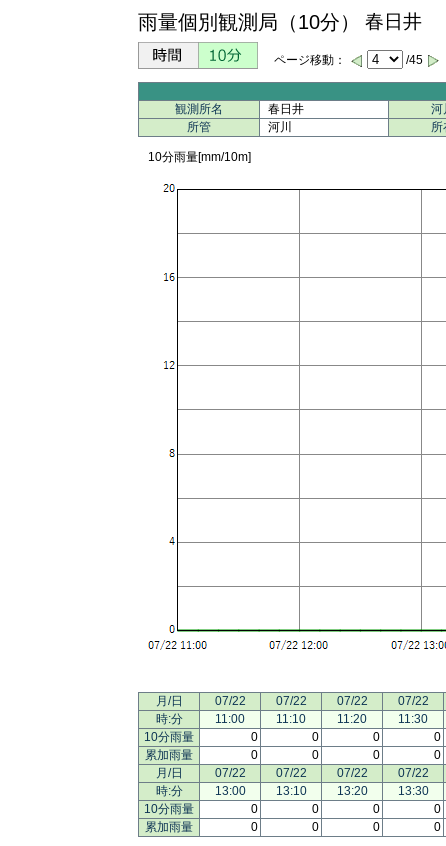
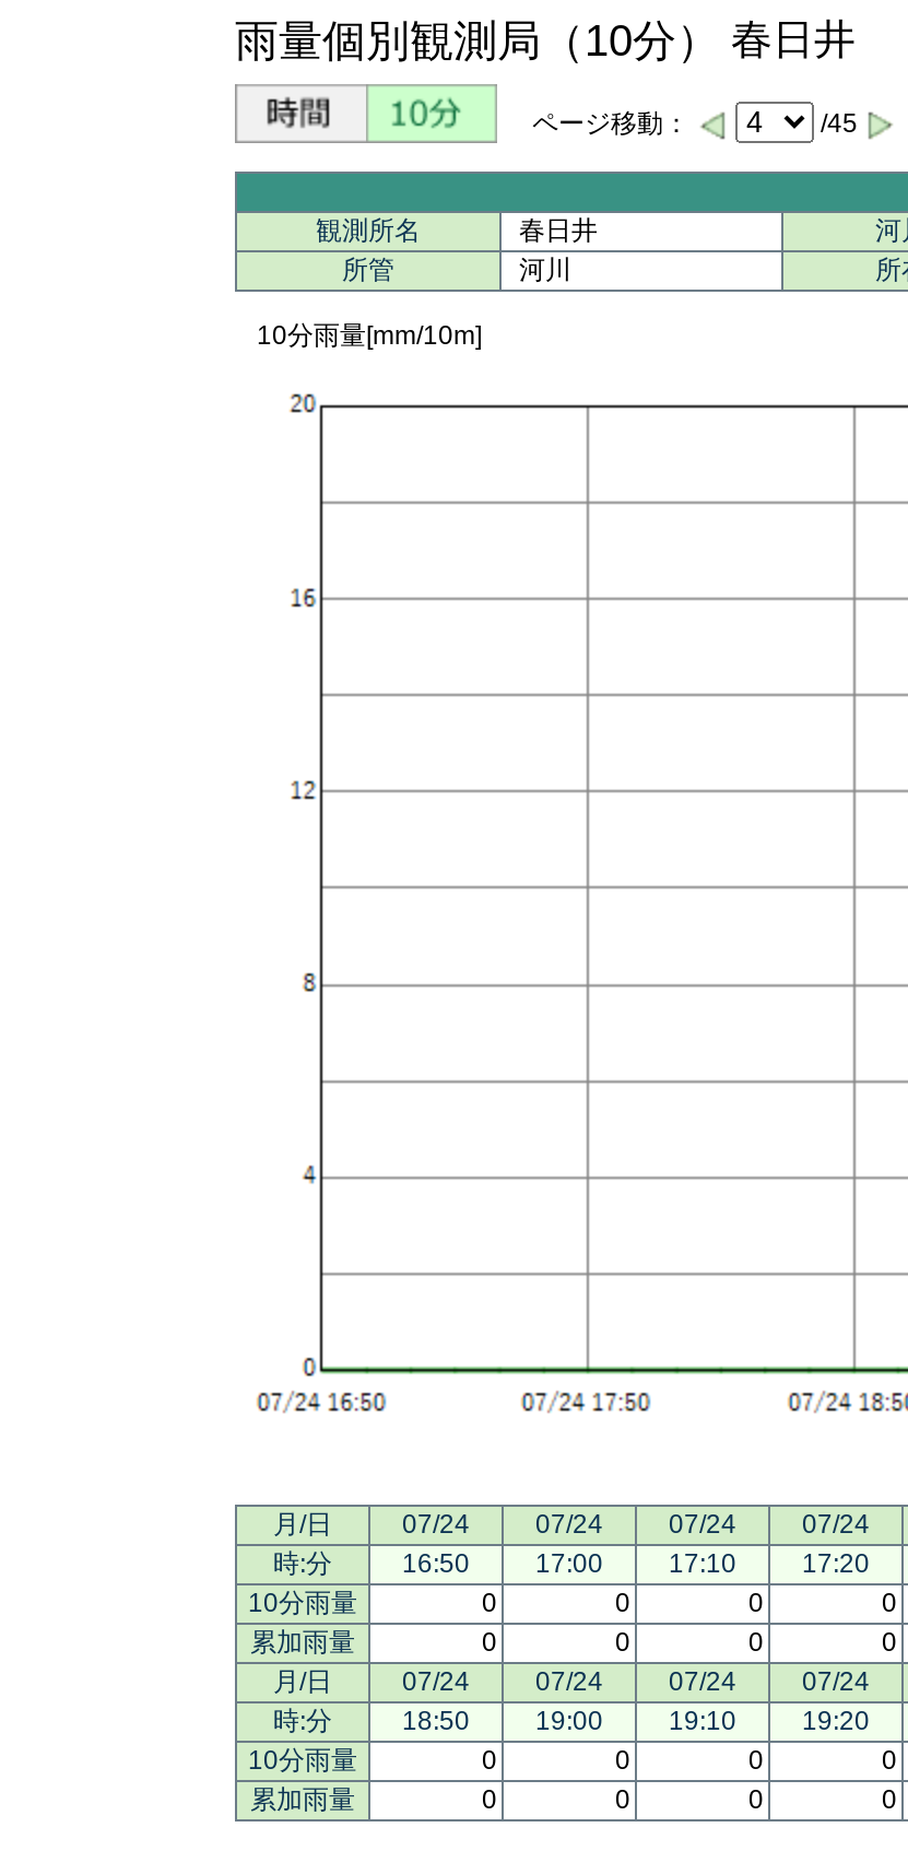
[214,694,245,708] 07/22 -> [402,1509,470,1540] 07/24
[275,694,306,708] 07/22 -> [535,1509,603,1540] 07/24
[336,694,367,708] 07/22 -> [669,1509,736,1540] 07/24
[397,694,428,708] 07/22 -> [802,1509,870,1540] 07/24
[215,712,245,726] 11:00 -> [402,1548,470,1579] 16:50
[276,712,306,726] 11:10 -> [535,1548,603,1579] 17:00
[337,712,367,726] 11:20 -> [669,1548,736,1579] 17:10
[398,712,428,726] 11:30 -> [802,1548,870,1579] 17:20
[214,766,245,780] 07/22 -> [402,1666,470,1697] 07/24
[275,766,306,780] 07/22 -> [535,1666,603,1697] 07/24
[336,766,367,780] 07/22 -> [669,1666,736,1697] 07/24
[397,766,428,780] 07/22 -> [802,1666,870,1697] 07/24
[214,784,245,798] 13:00 -> [402,1706,470,1736] 18:50
[275,784,306,798] 13:10 -> [535,1706,603,1736] 19:00
[336,784,367,798] 13:20 -> [669,1706,736,1736] 19:10
[397,784,428,798] 13:30 -> [802,1706,870,1736] 19:20

